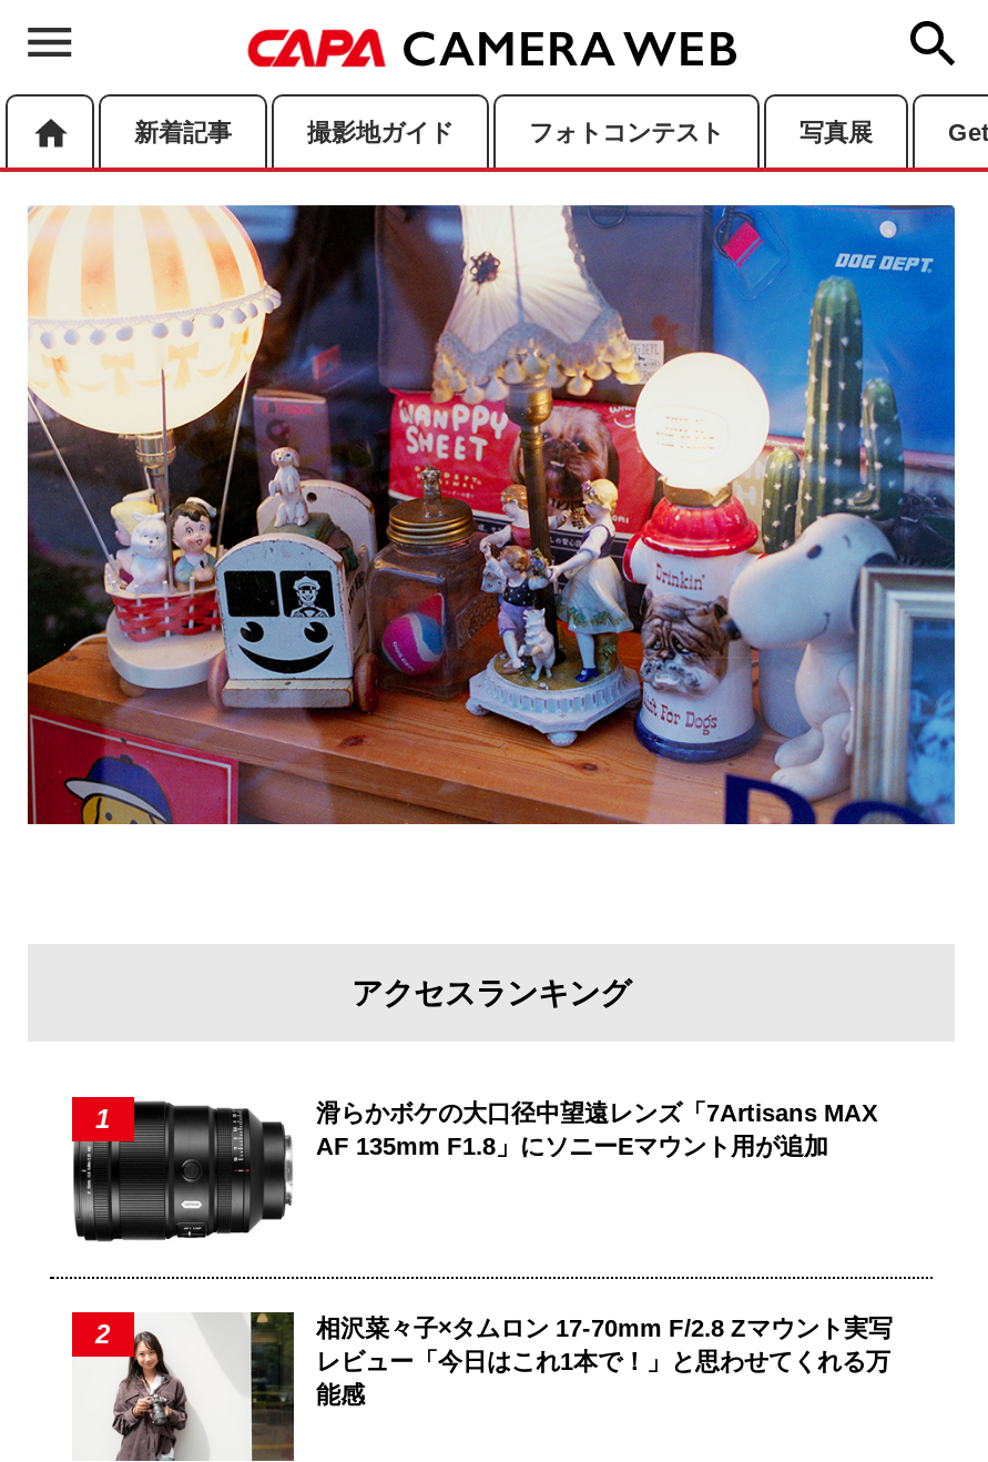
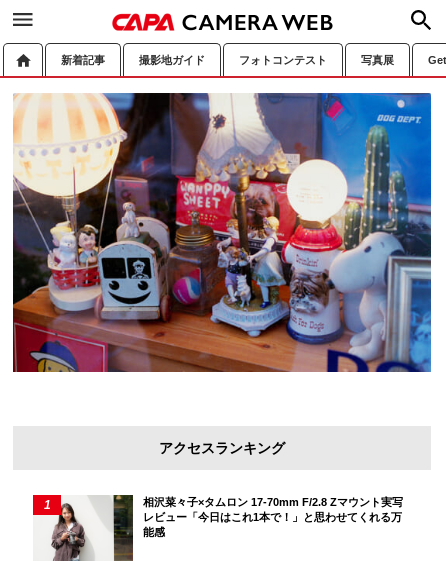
[72,1095,877,1241] [image] | 滑らかボケの大口径中望遠レンズ「7Artisans MAX | AF 135mm F1.8」にソニーEマウント用が追加 -> none

